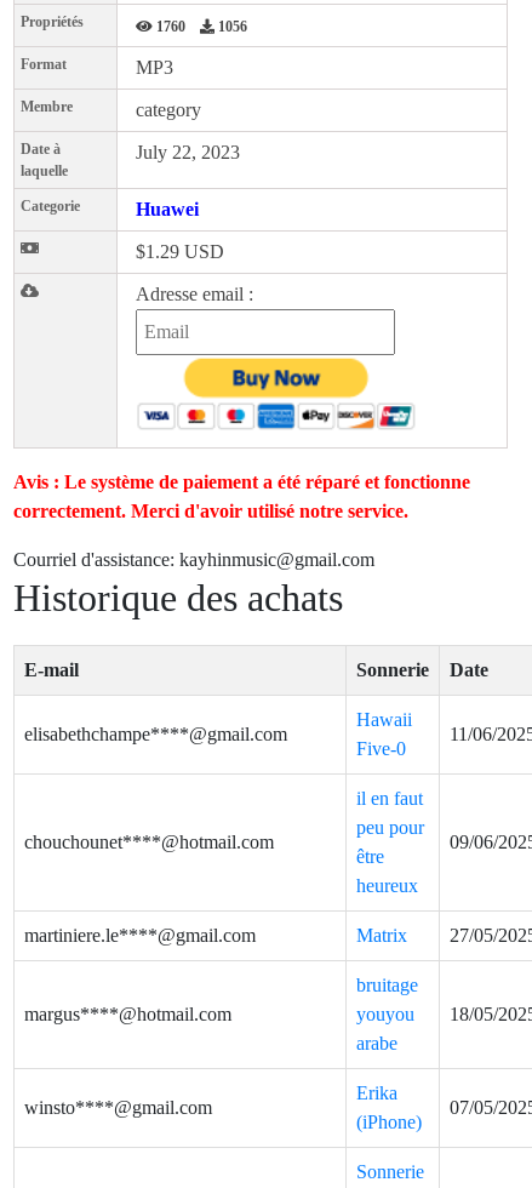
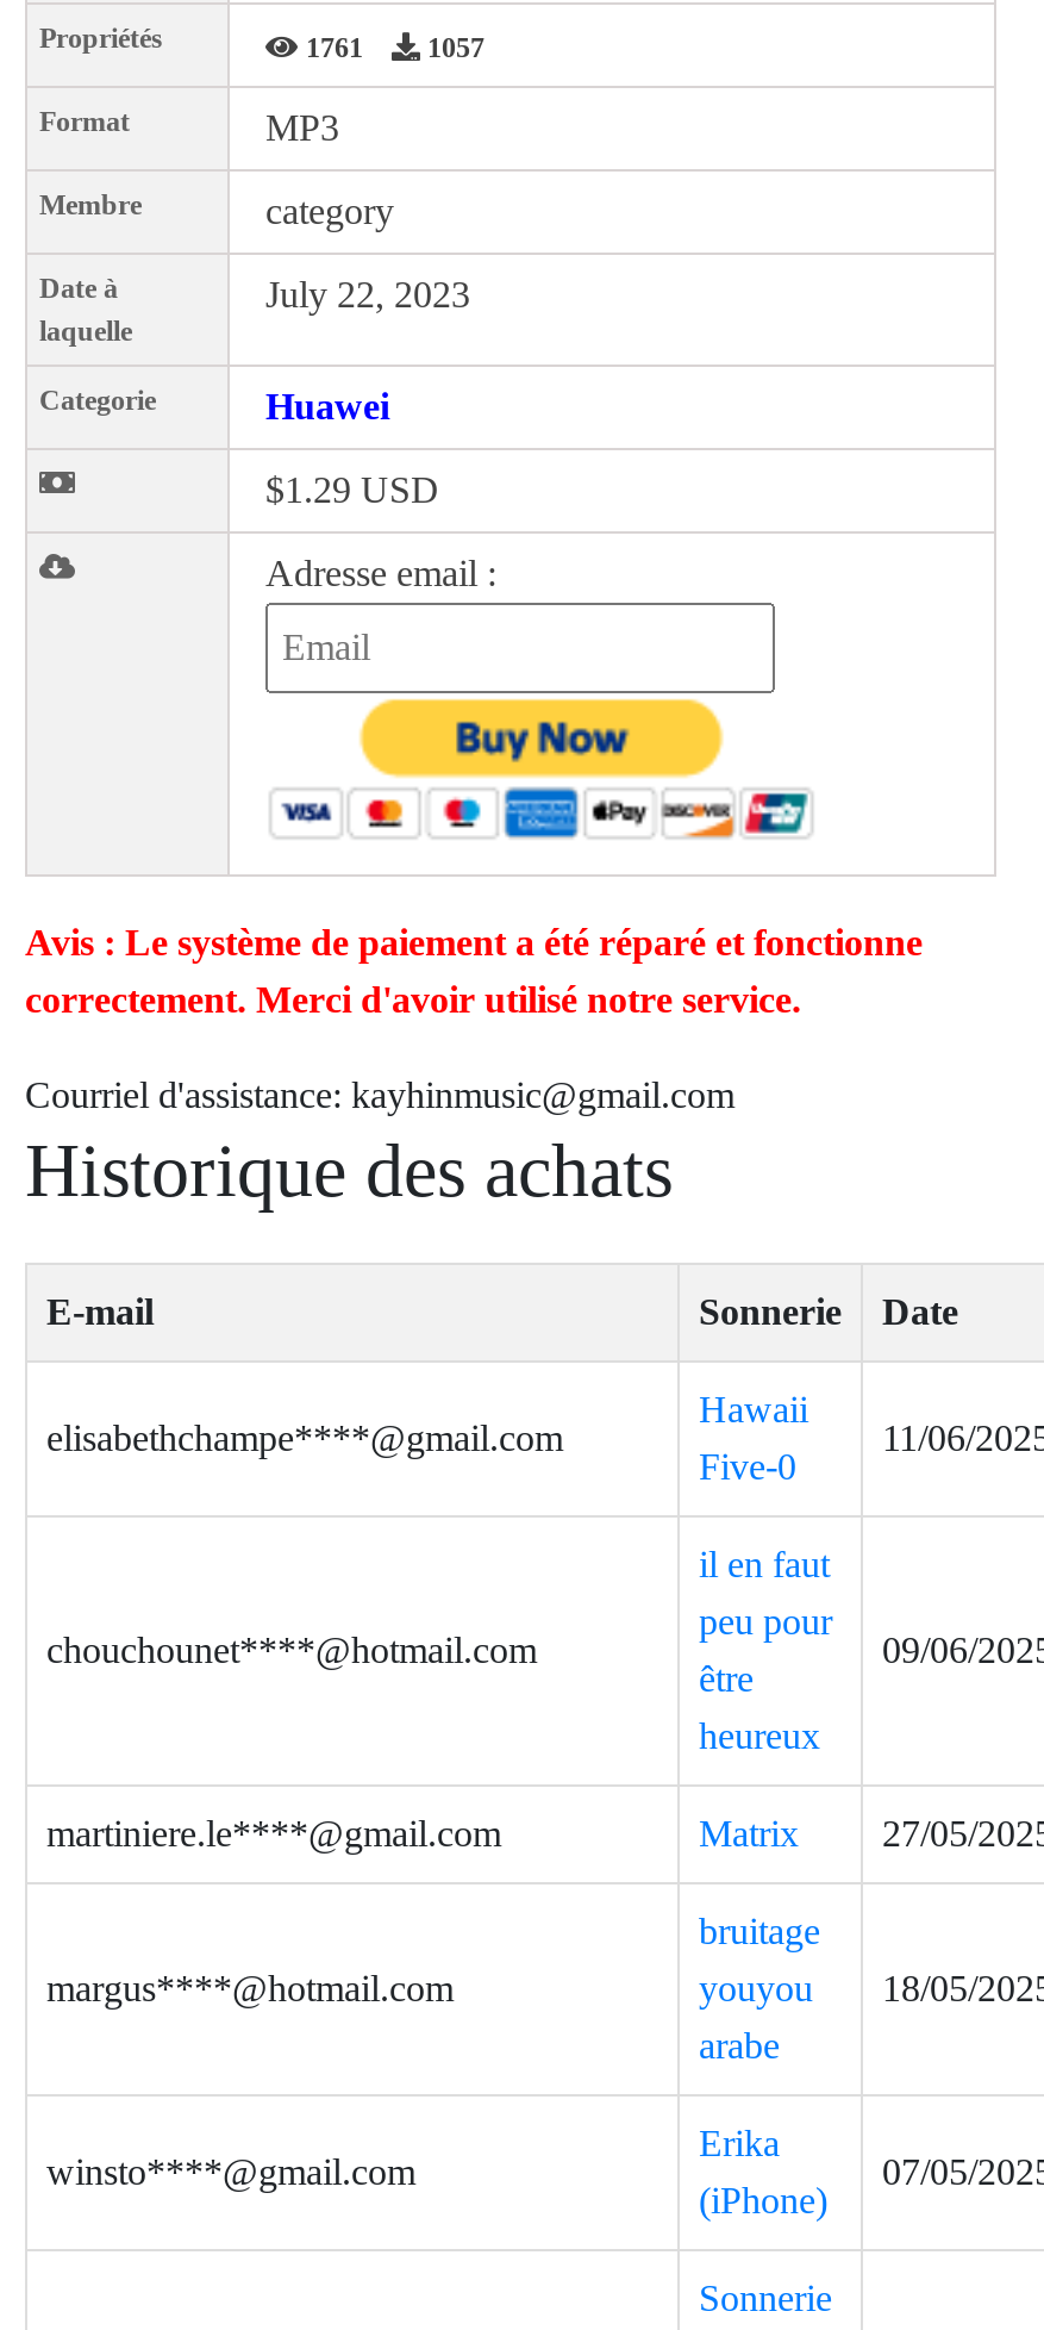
[153,18,185,34] 1760 -> [299,31,363,62] 1761
[214,18,247,34] 1056 -> [420,31,485,62] 1057

